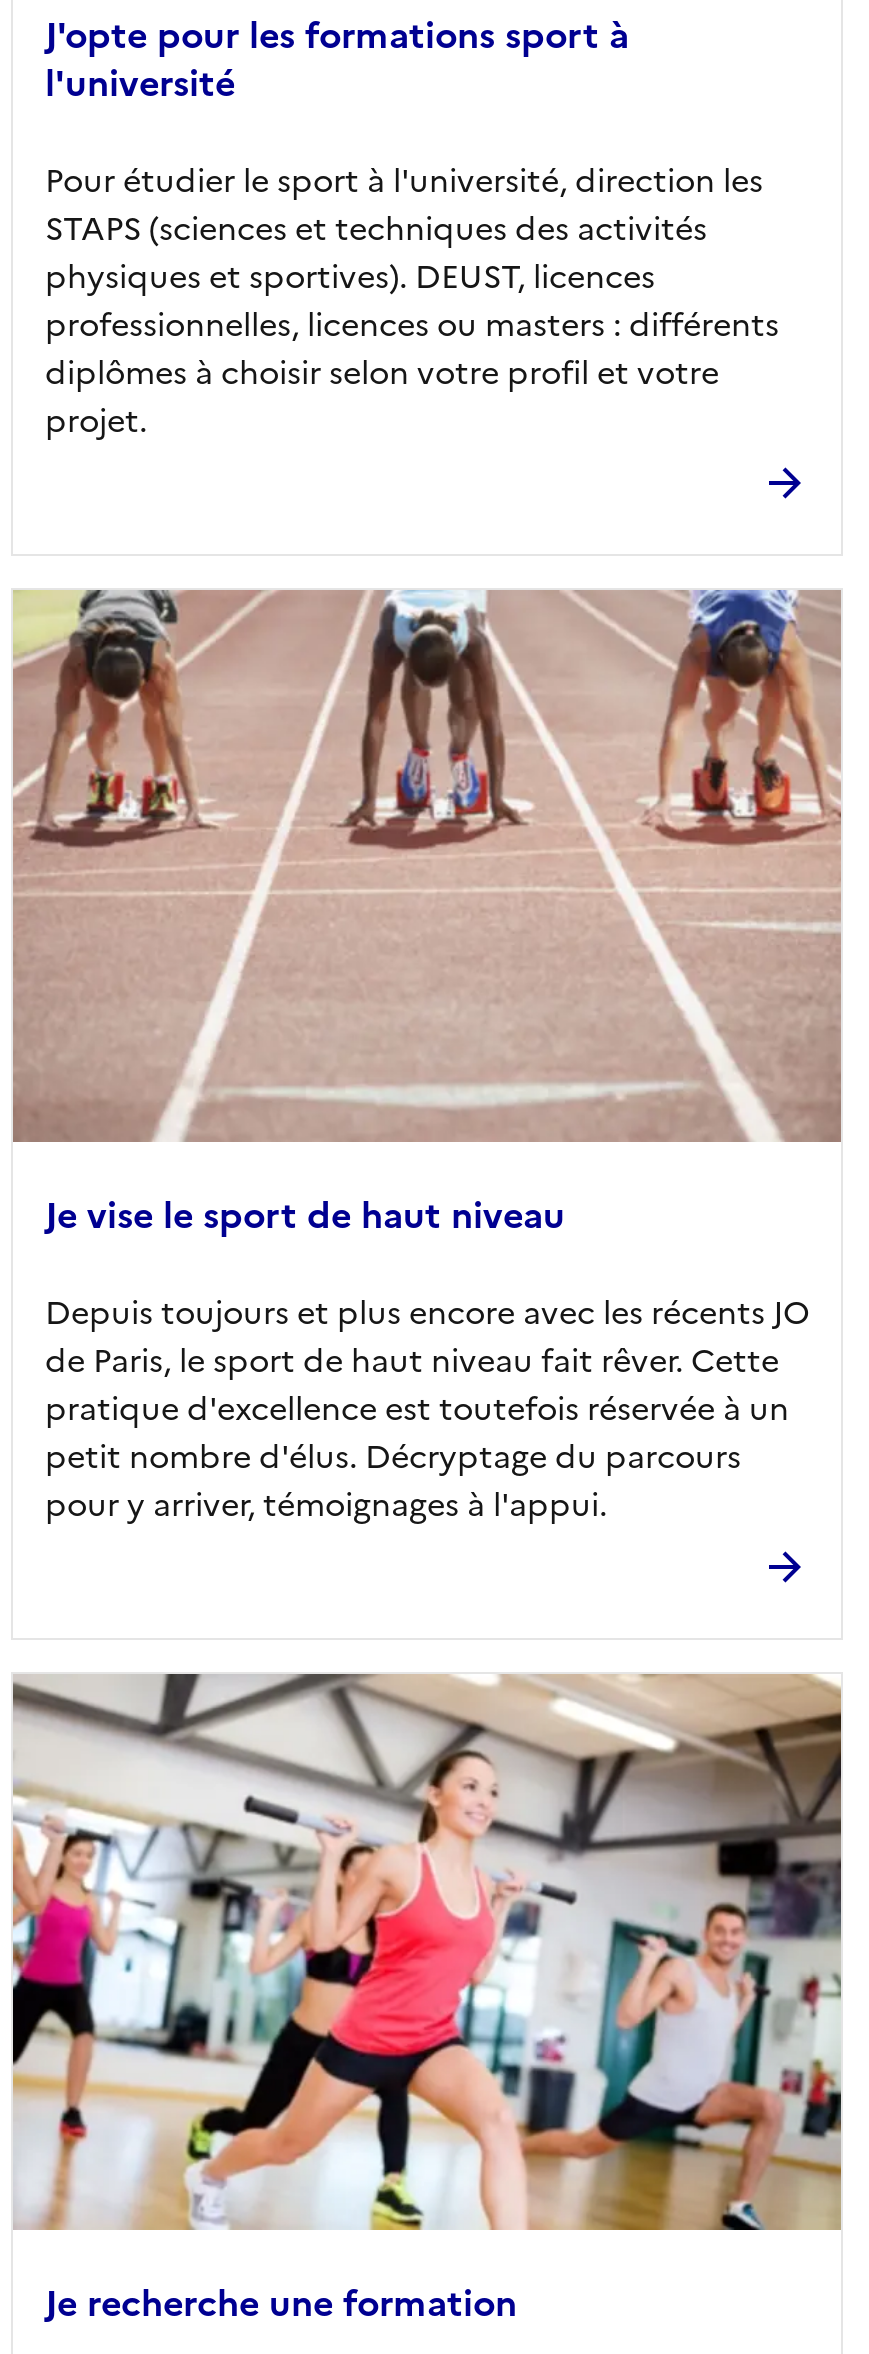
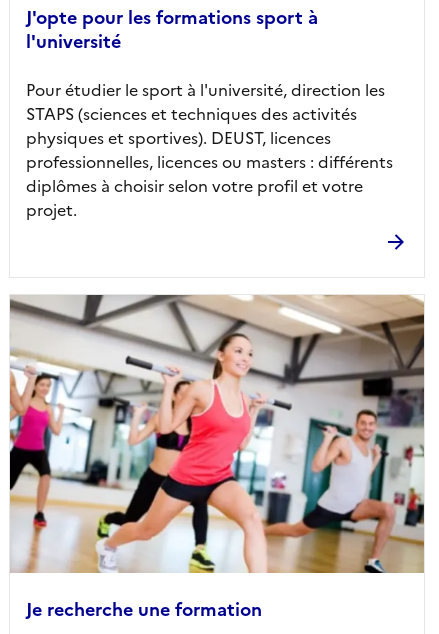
[11,588,843,1525] [image] | Je vise le sport de haut niveau | Depuis toujours et plus encore avec les récents JO | de Paris, le sport de haut niveau fait rêver. Cette | pratique d'excellence est toutefois réservée à un | petit nombre d'élus. Décryptage du parcours | pour y arriver, témoignages à l'appui. -> none

